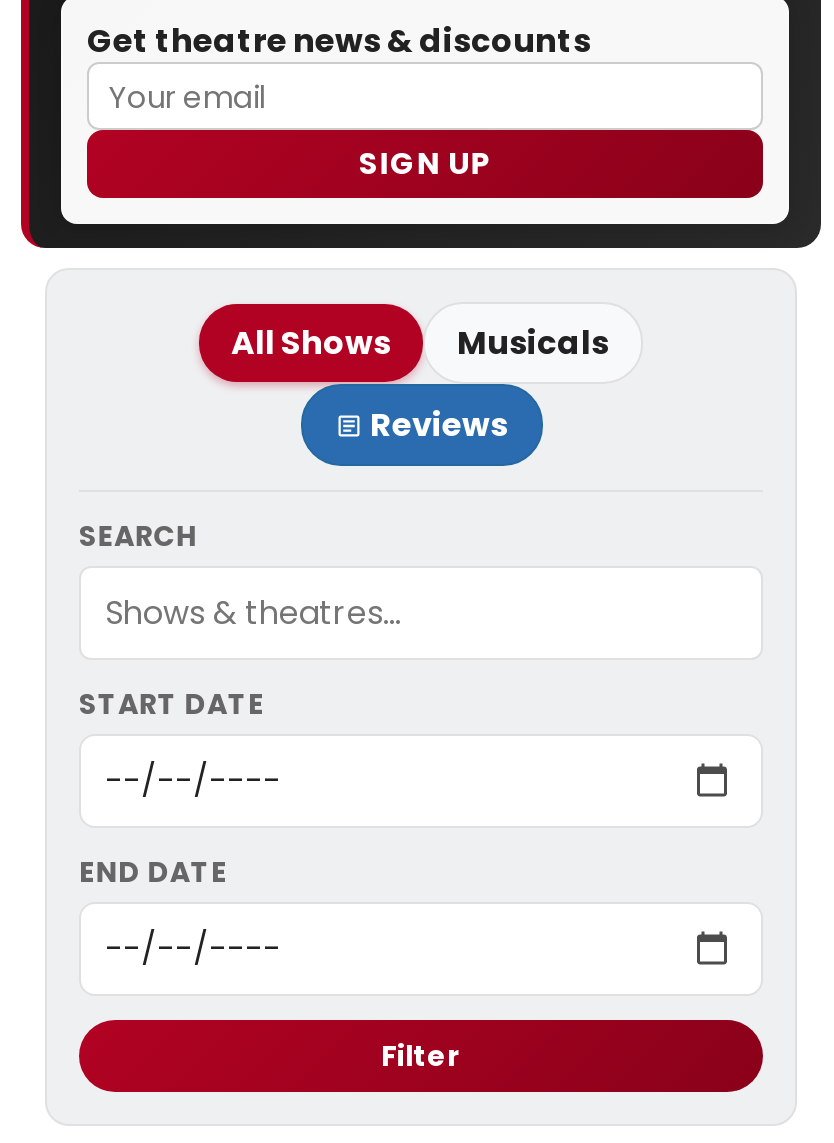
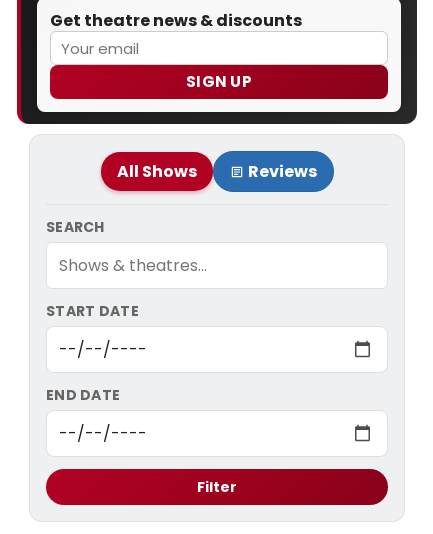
[457,320,609,366] Musicals -> none

